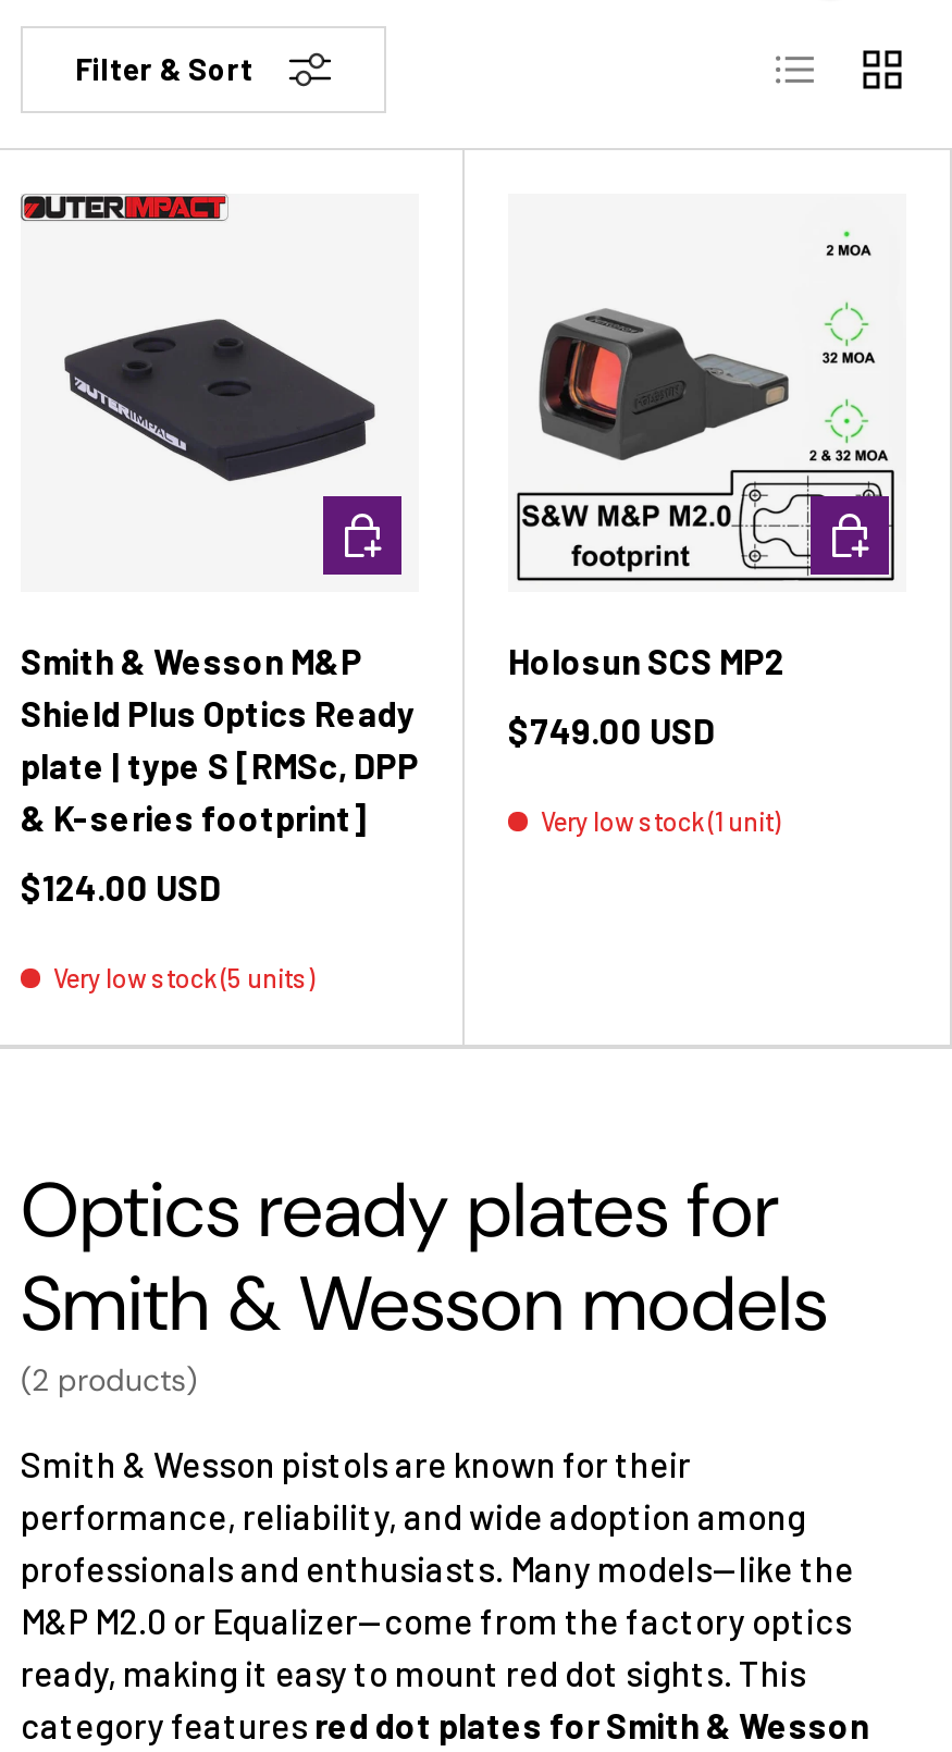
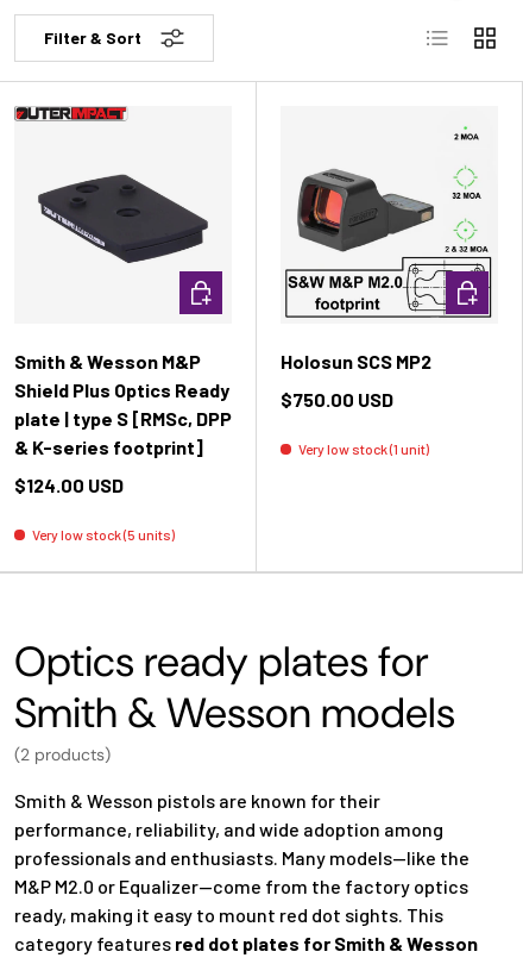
[508,709,715,751] $749.00 USD -> [281,388,393,410] $750.00 USD

